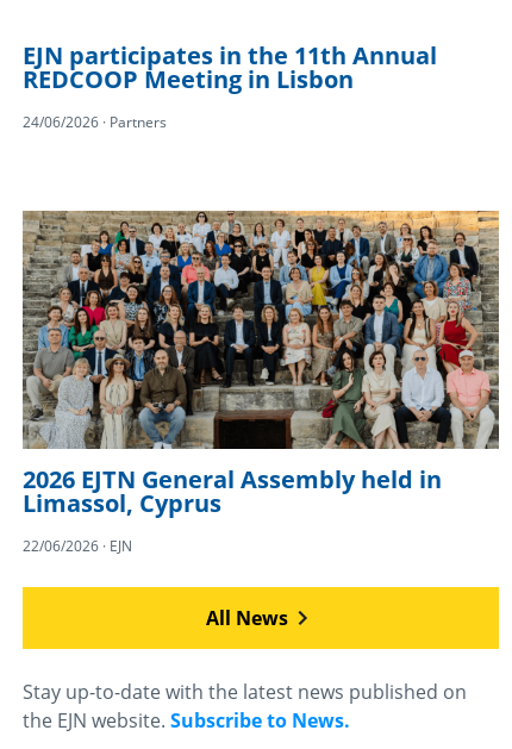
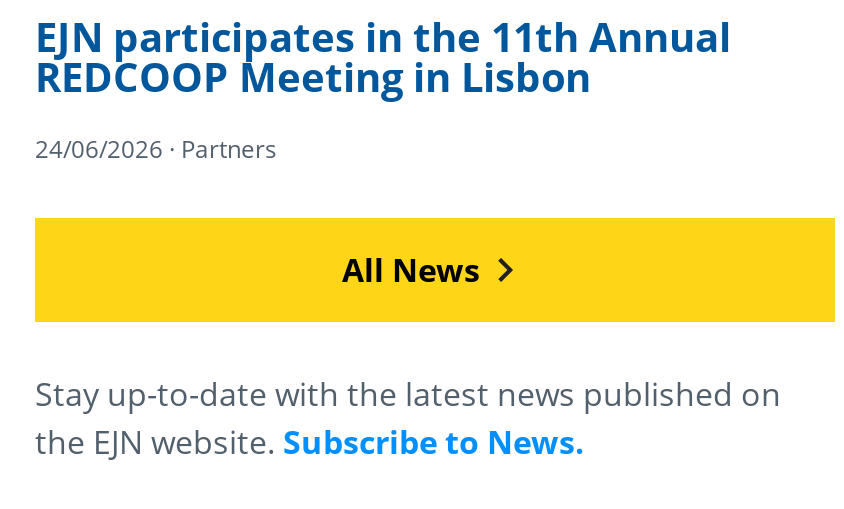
[21,210,500,556] [image] | 2026 EJTN General Assembly held in | Limassol, Cyprus | 22/06/2026 · EJN -> none

